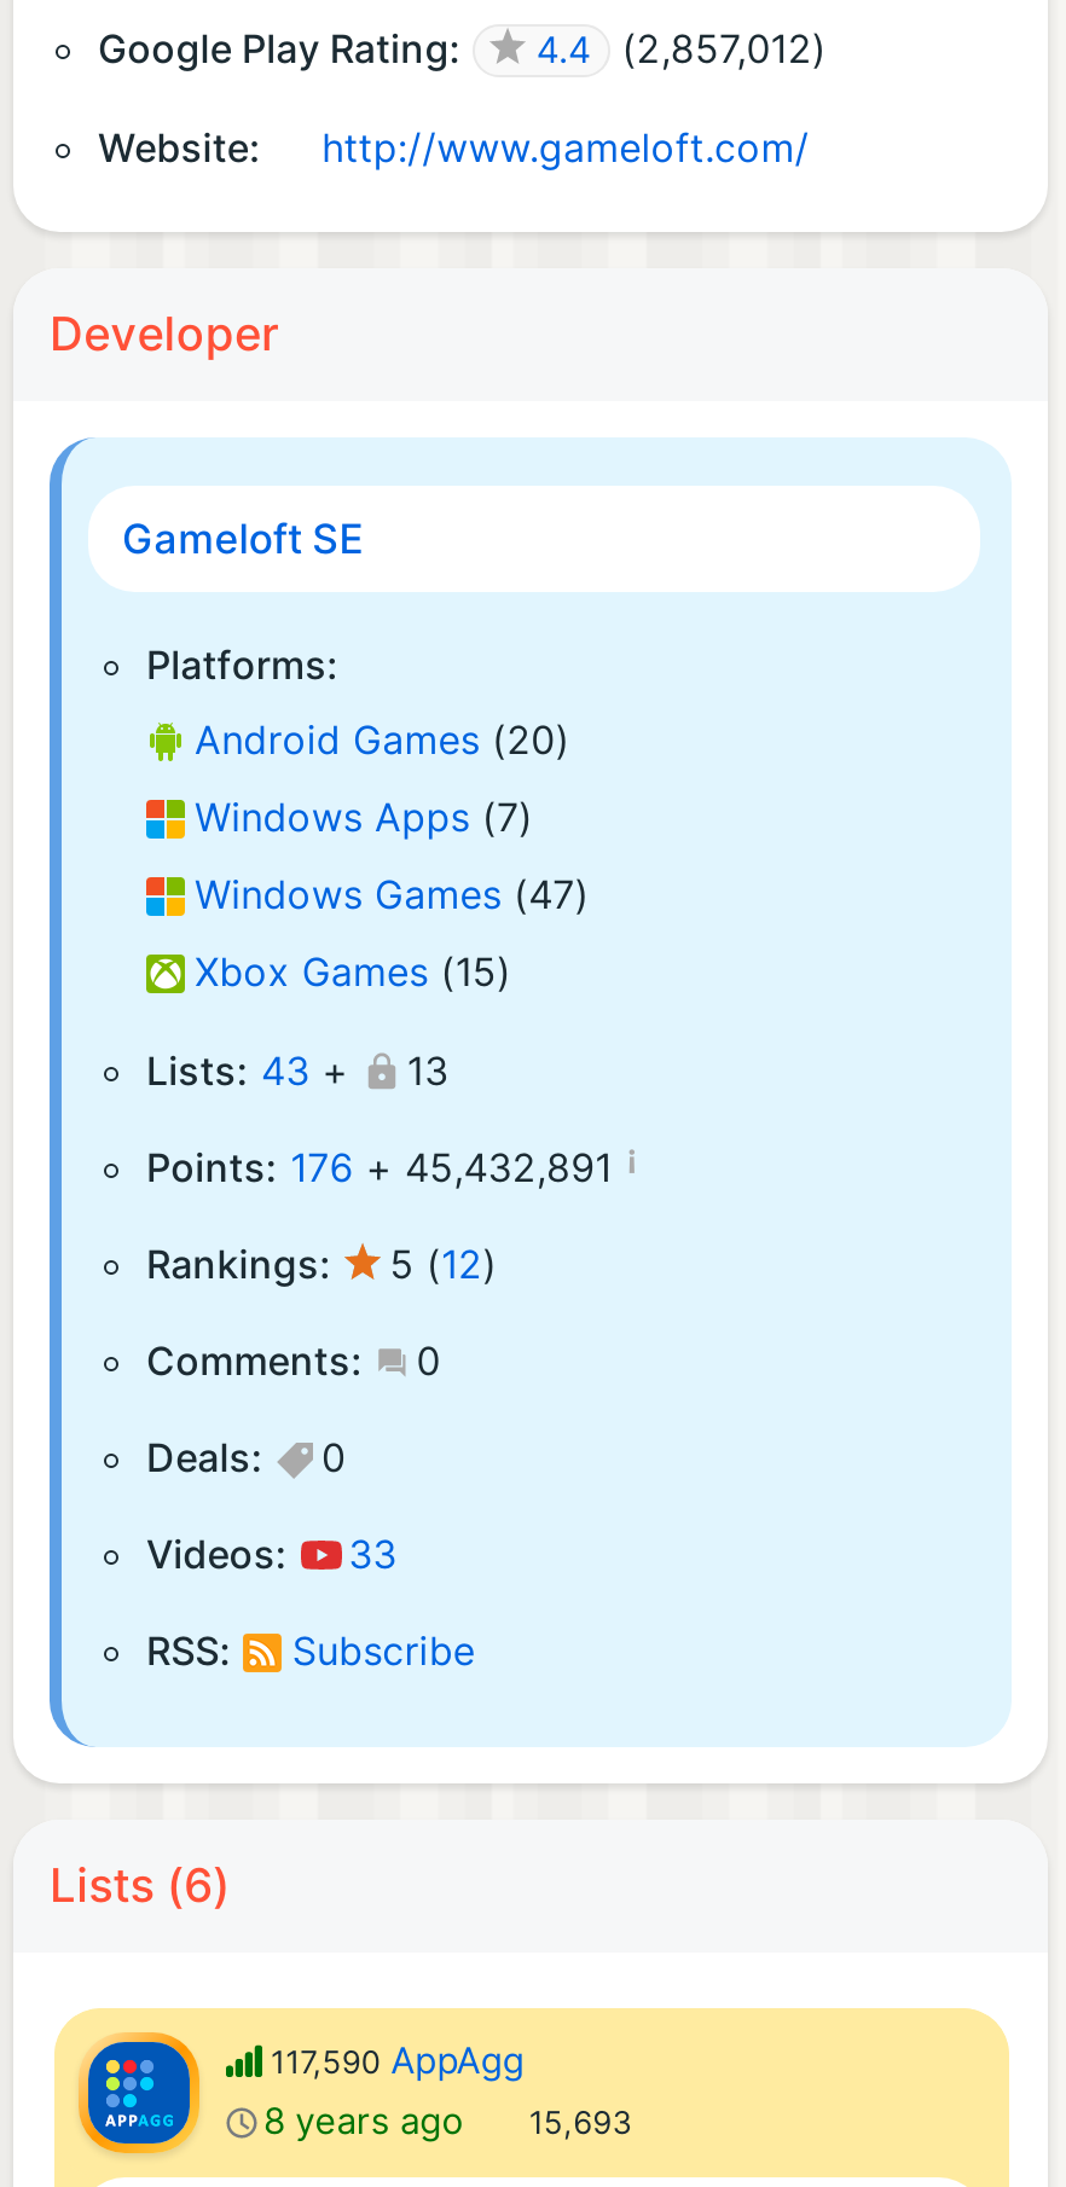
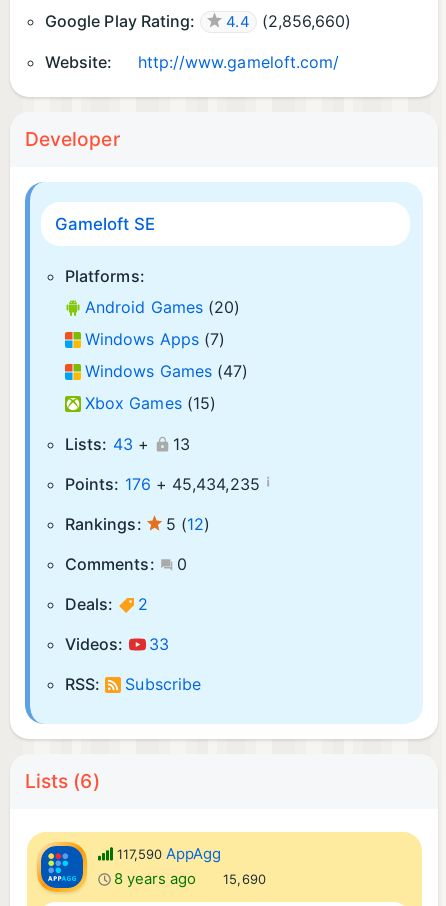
[127,25,827,73] Google Play Rating: 4.4 (2,857,012) -> [57,11,351,31] Google Play Rating: 4.4 (2,856,660)
[171,1136,637,1192] Points: 176 + 45,432,891 ¡ -> [75,471,270,494] Points: 176 + 45,434,235 ¡
[175,1434,346,1482] Deals: 0 -> [77,594,148,614] Deals: 2
[263,2099,632,2143] 8 years ago 15,693 -> [113,870,266,888] 8 years ago 15,690

